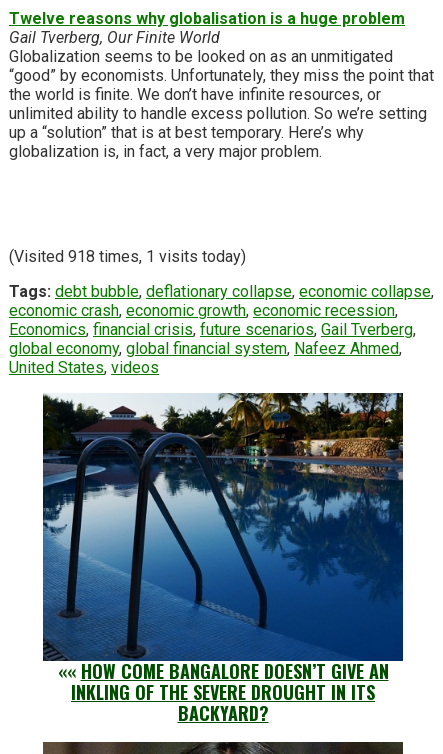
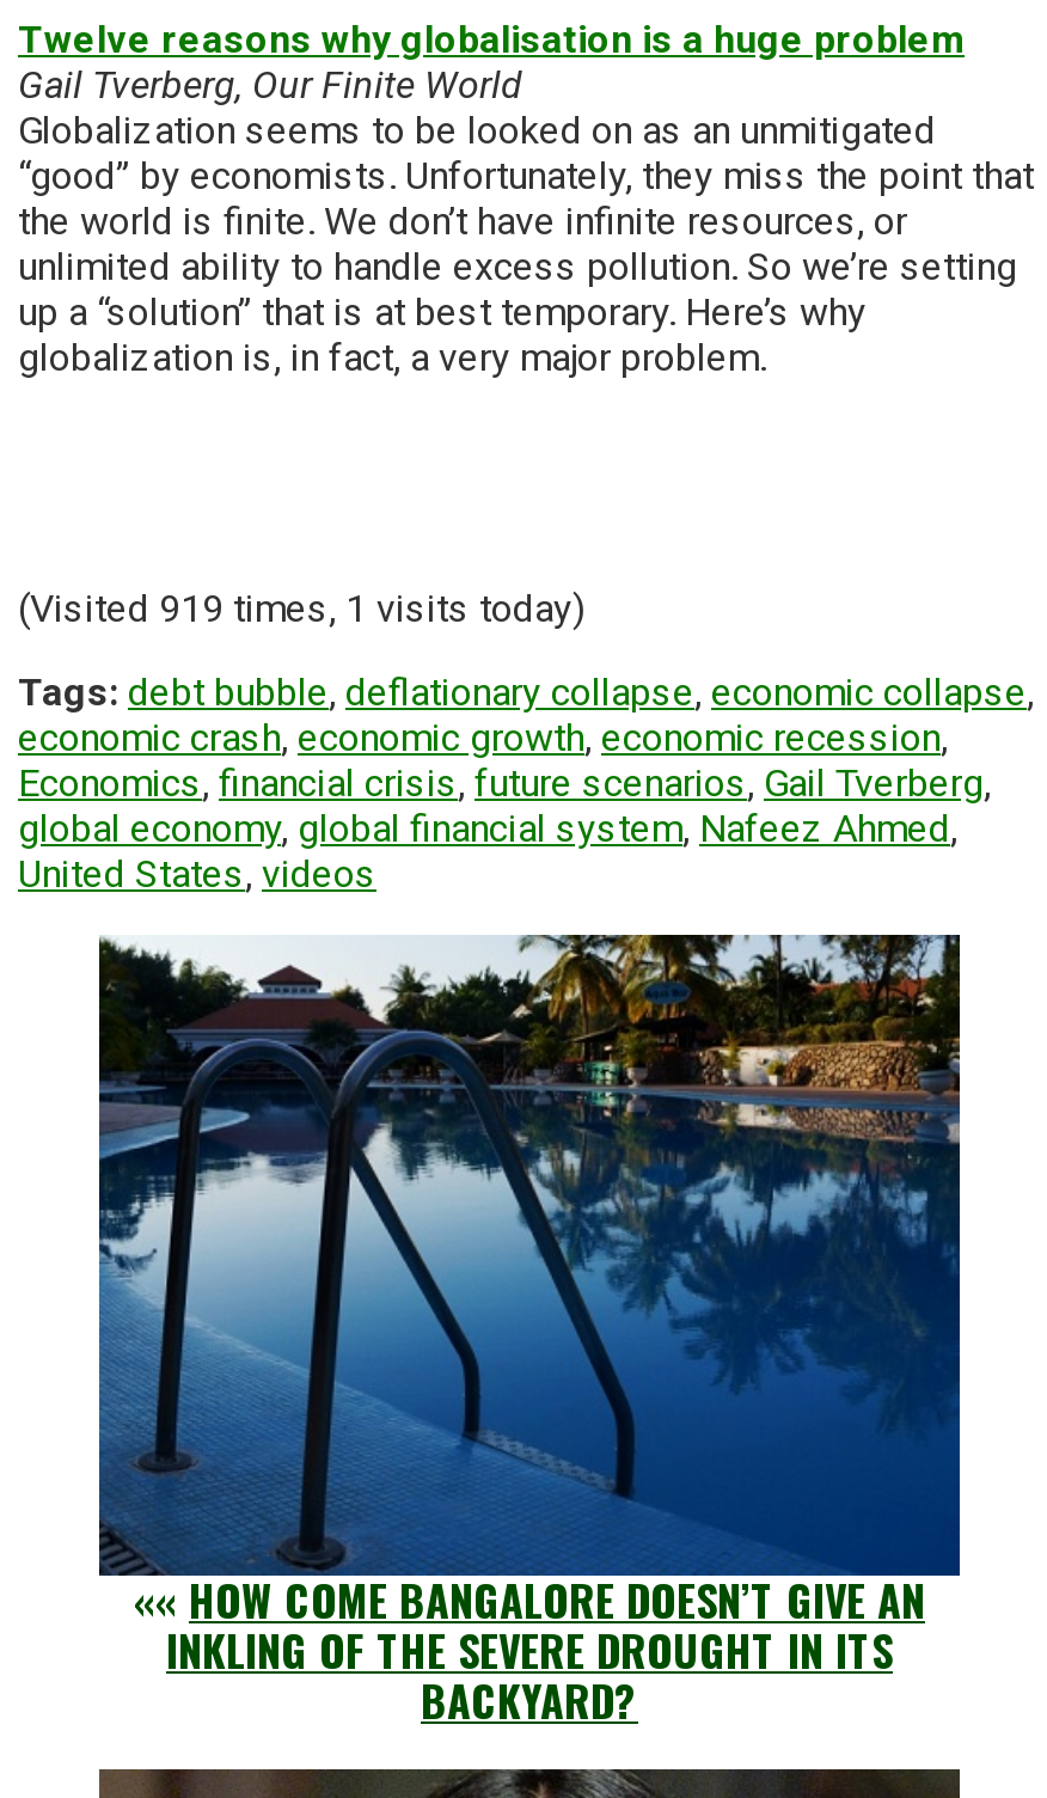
[9,247,246,266] (Visited 918 times, 1 visits today) -> [18,585,584,630] (Visited 919 times, 1 visits today)

